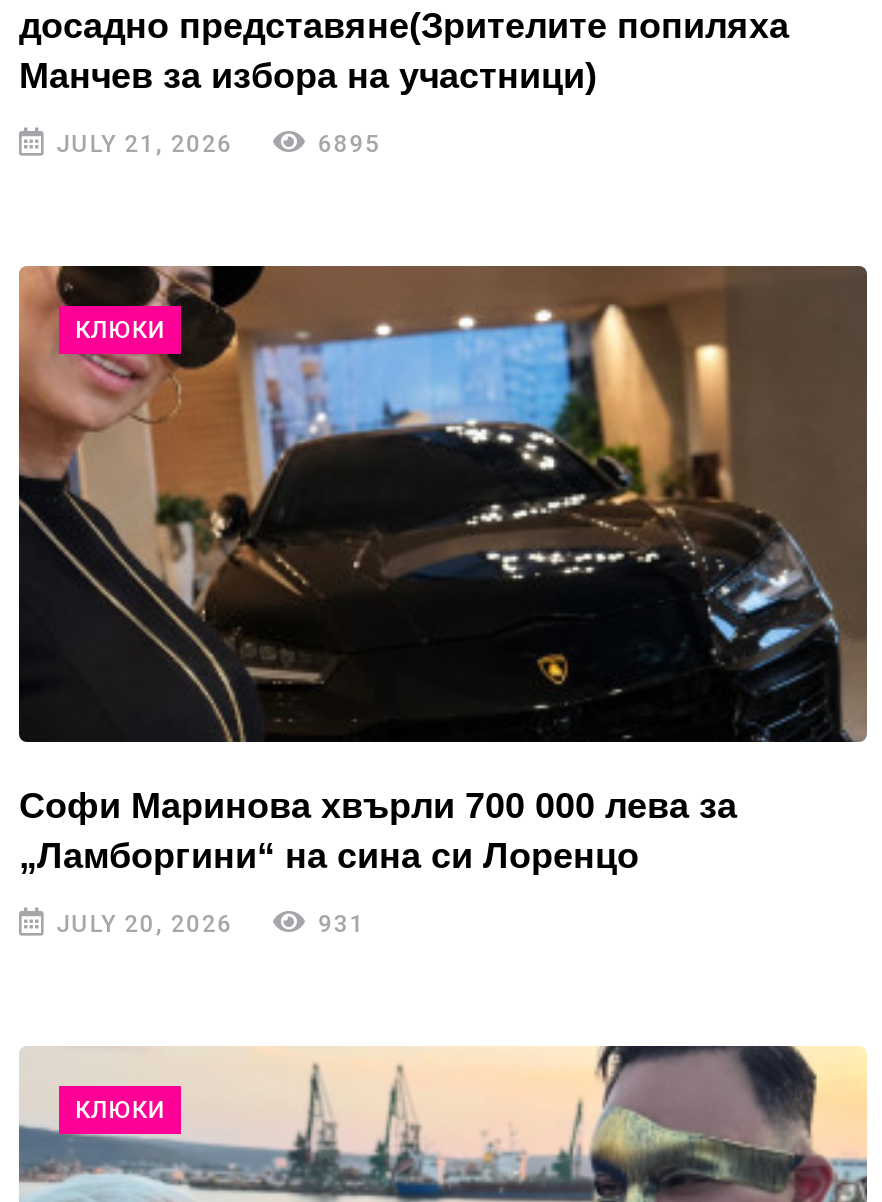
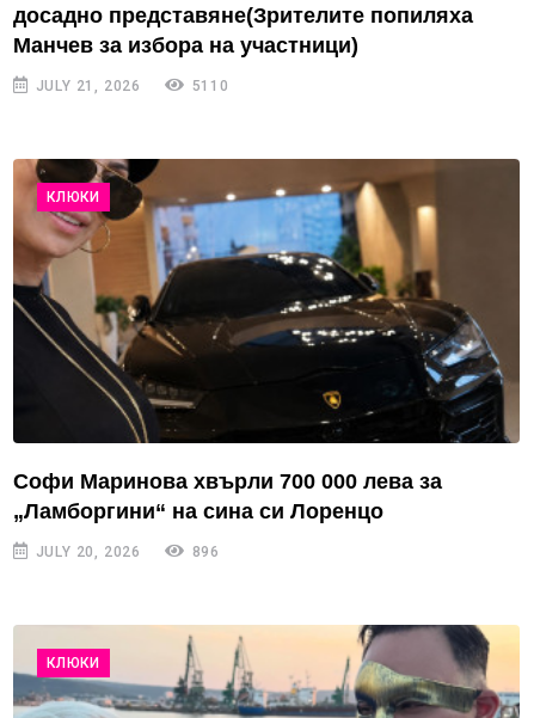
[311,130,381,158] 6895 -> [187,78,229,94] 5110
[311,911,365,939] 931 -> [187,544,220,561] 896

